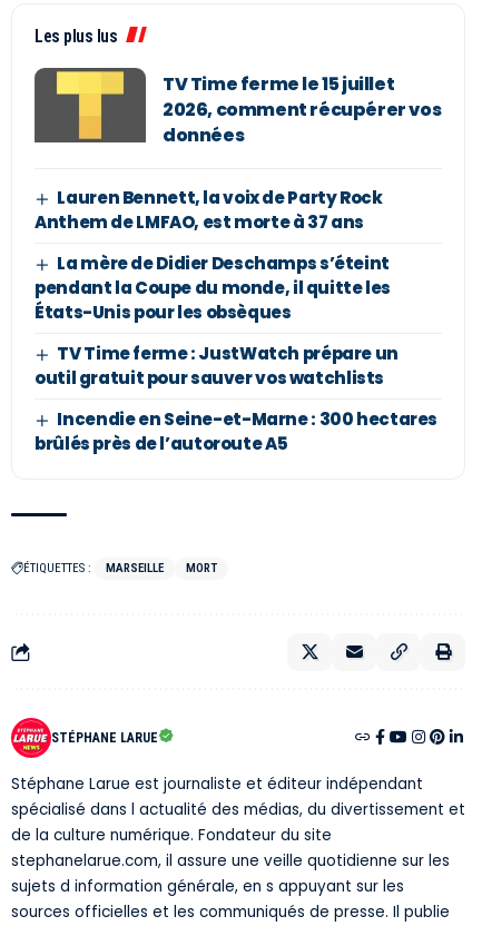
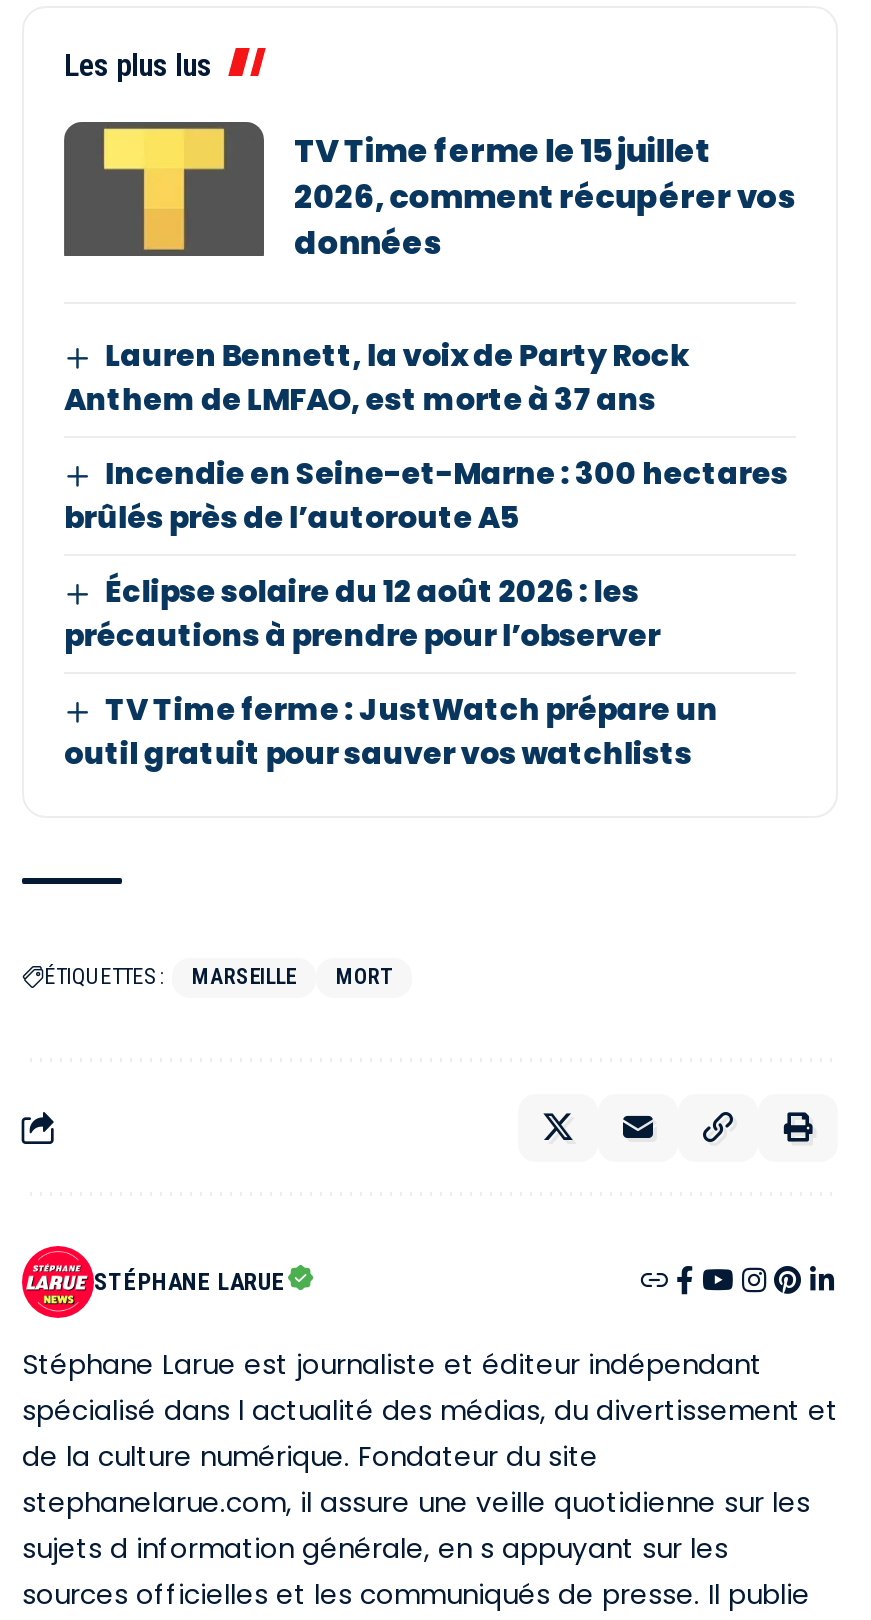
[35,252,391,324] La mère de Didier Deschamps s’éteint | pendant la Coupe du monde, il quitte les | États-Unis pour les obsèques -> [64,571,660,657] Éclipse solaire du 12 août 2026 : les | précautions à prendre pour l’observer
moved [35,342,398,390] -> [64,689,718,775]: TV Time ferme : JustWatch prépare un | outil gratuit pour sauver vos watchlists
moved [35,408,437,456] -> [64,453,788,539]: Incendie en Seine-et-Marne : 300 hectares | brûlés près de l’autoroute A5

